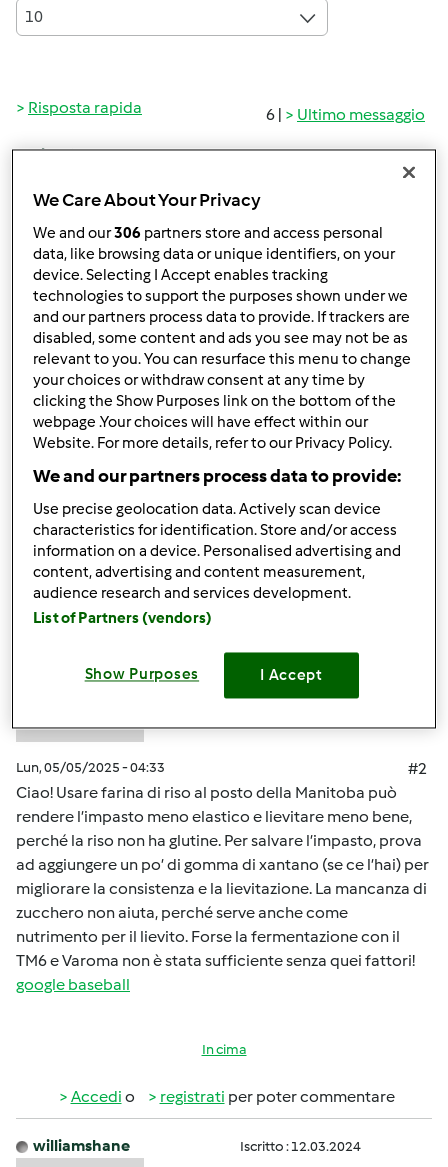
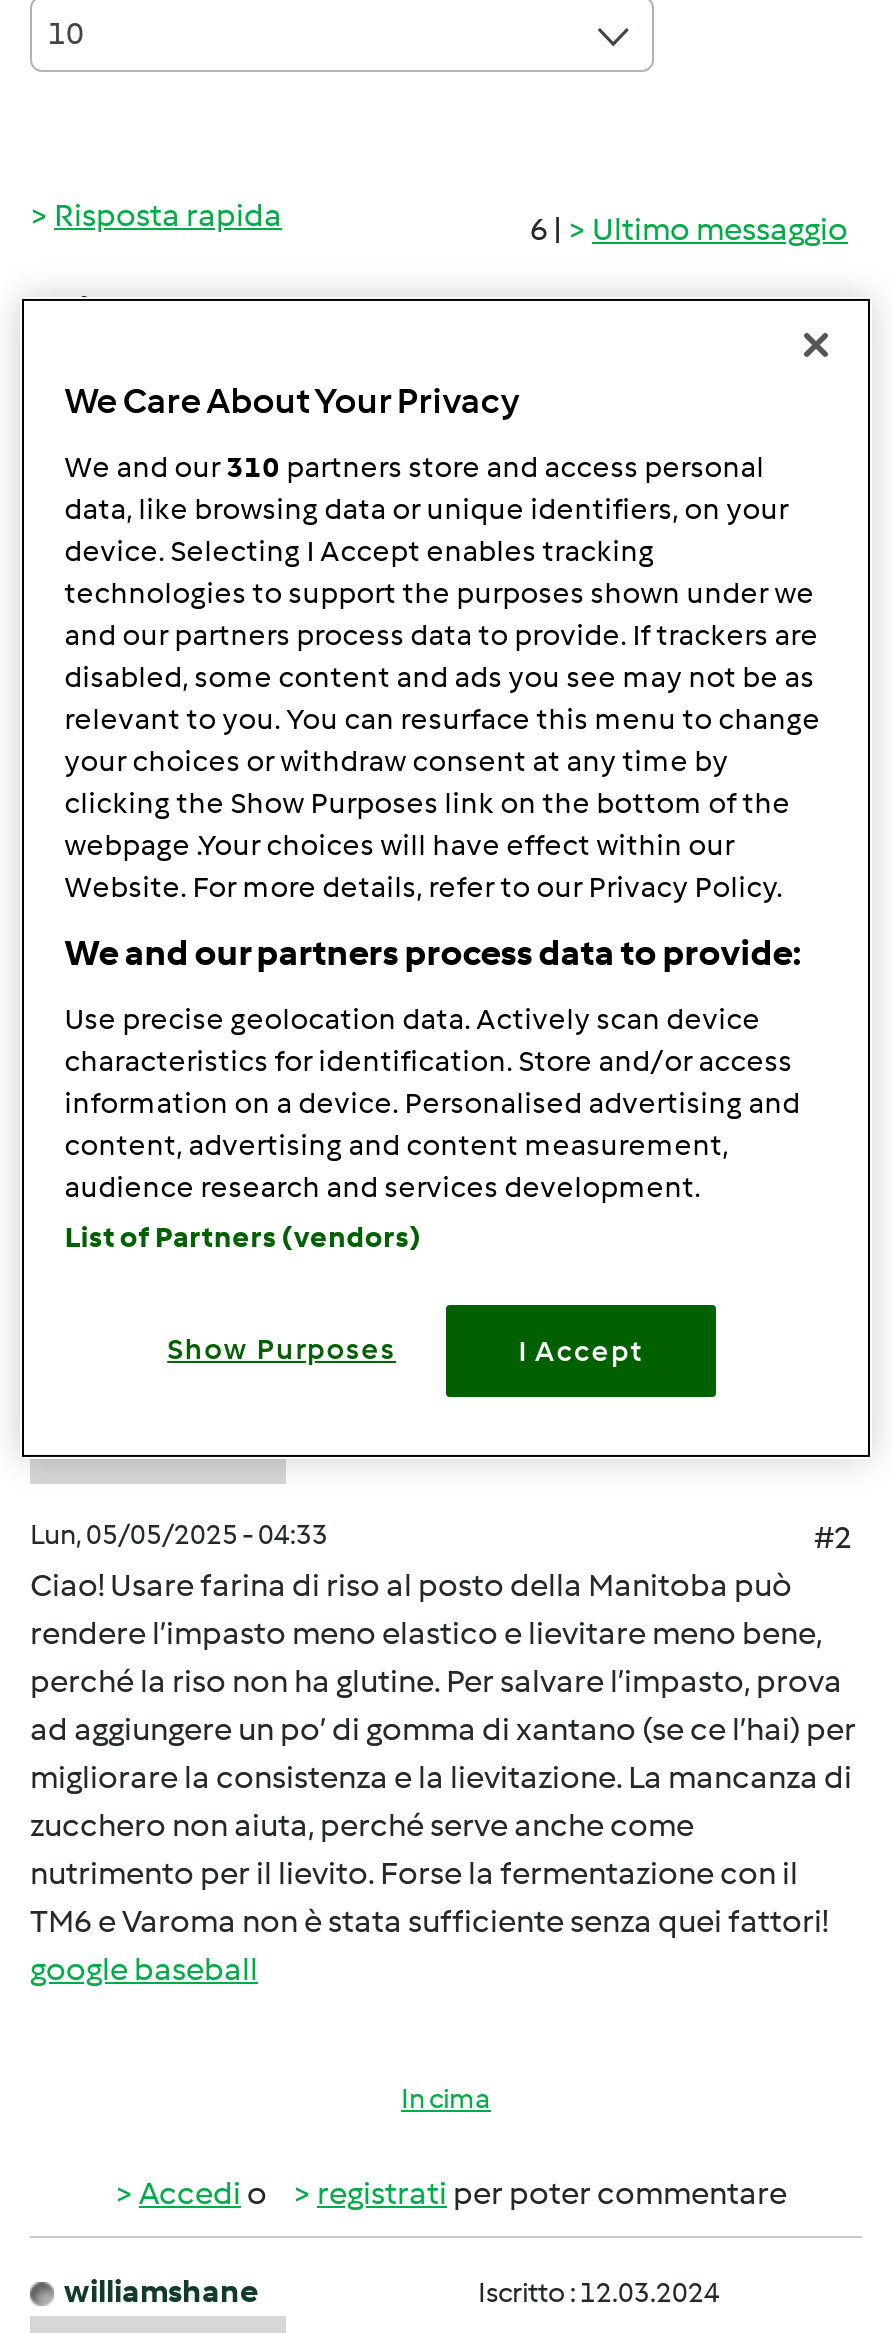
[33,225,383,243] We and our306 partners store and access personal -> [64,450,764,486] We and our310 partners store and access personal

